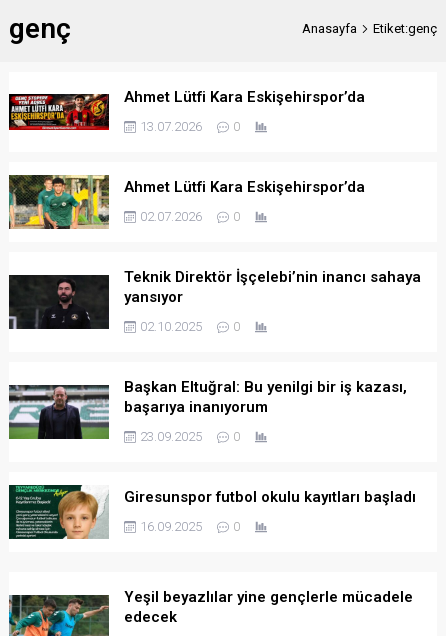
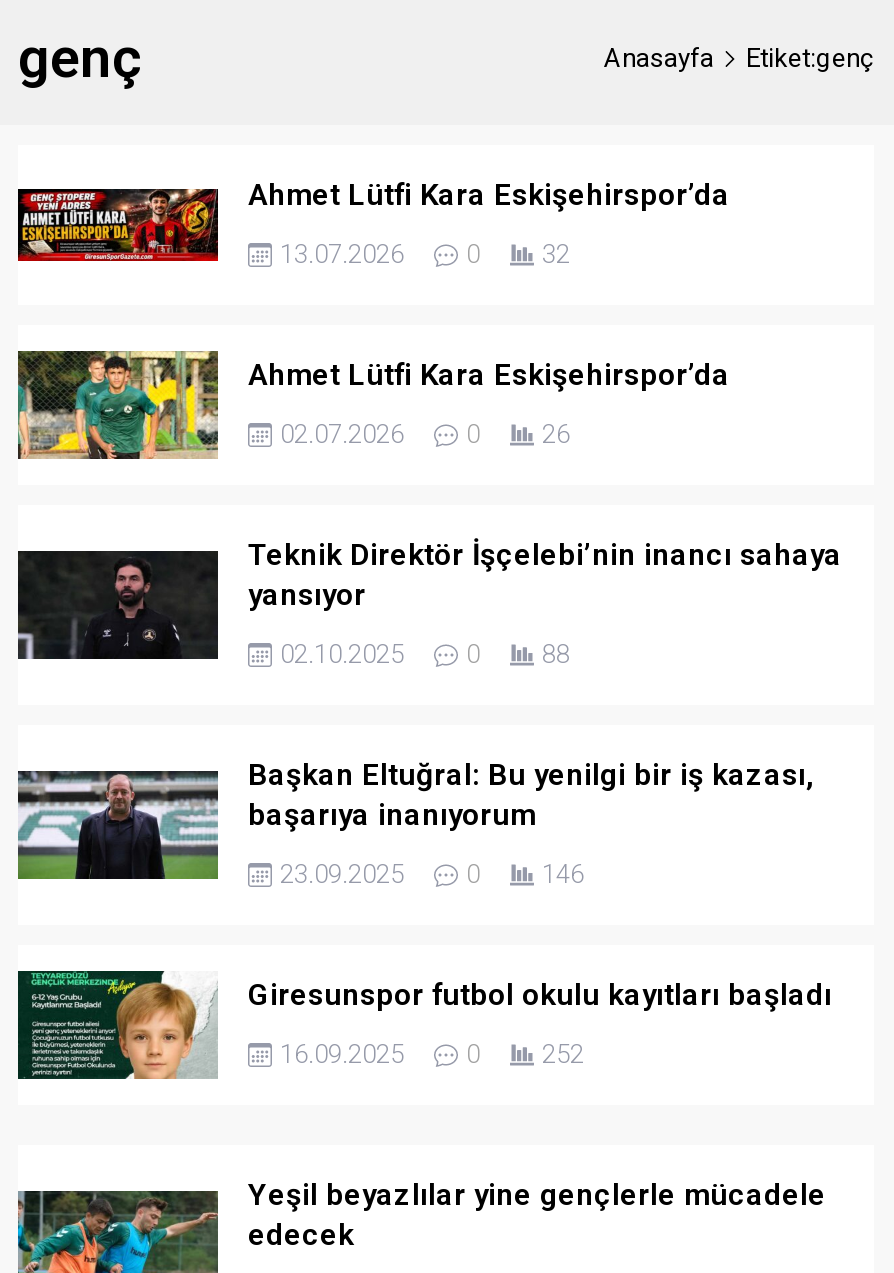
none -> [542,239,570,269] 32
none -> [542,419,570,449] 26
none -> [542,639,570,669] 88
none -> [542,859,584,889] 146
none -> [542,1039,584,1069] 252

